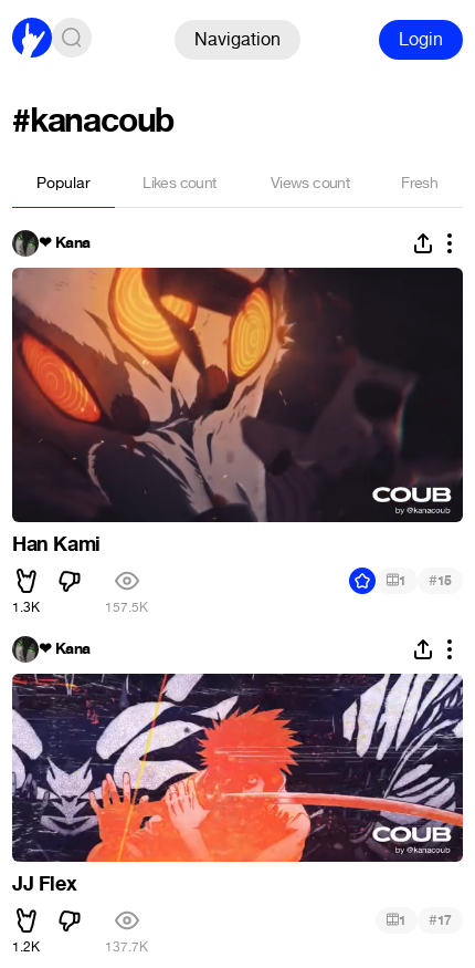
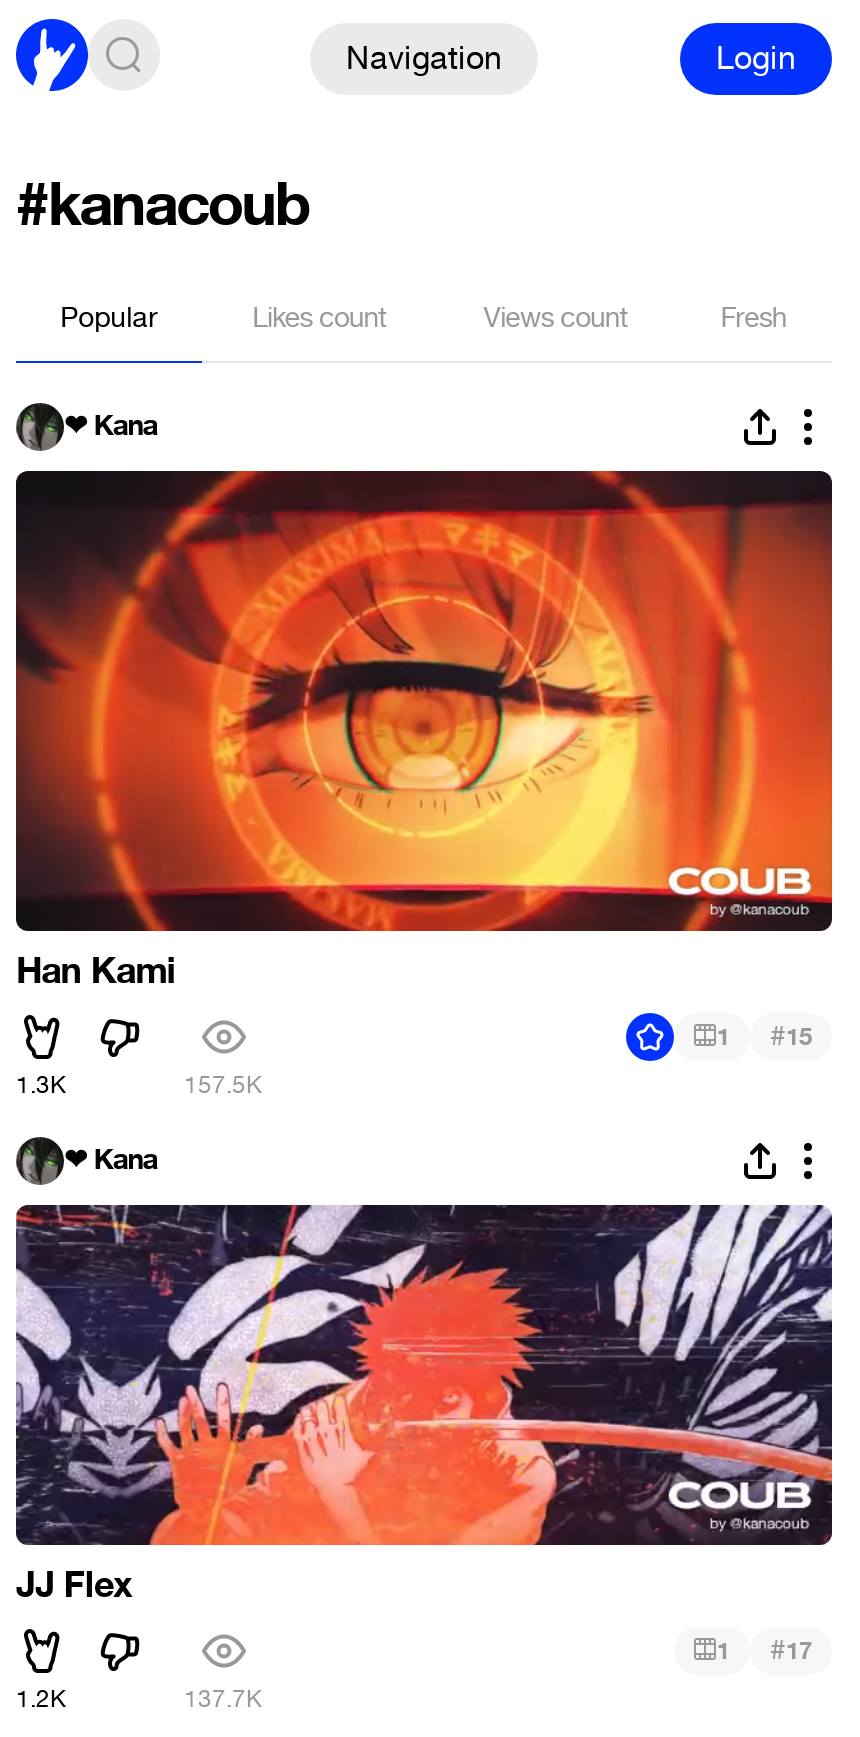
[11,267,464,523] [image] -> [14,469,834,933] [image]

